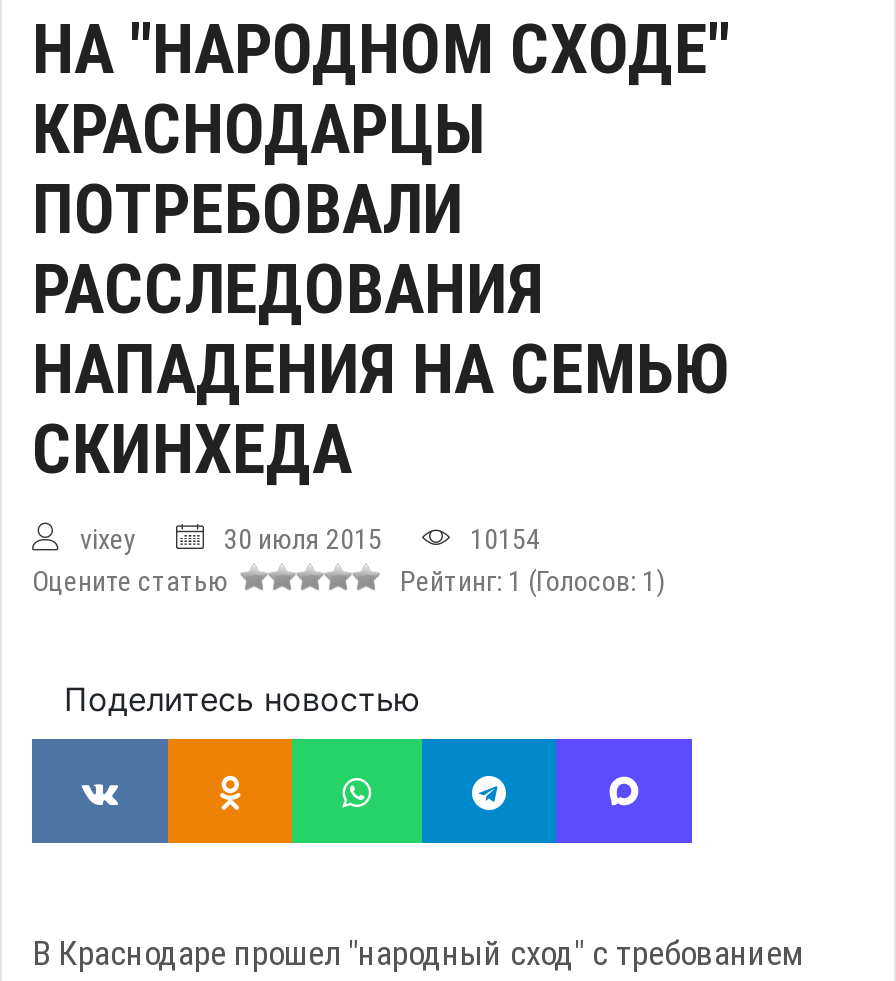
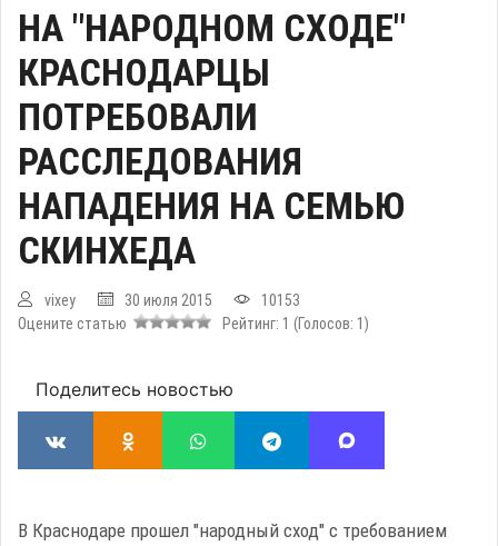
[470,523,540,555] 10154 -> [261,291,300,309] 10153

